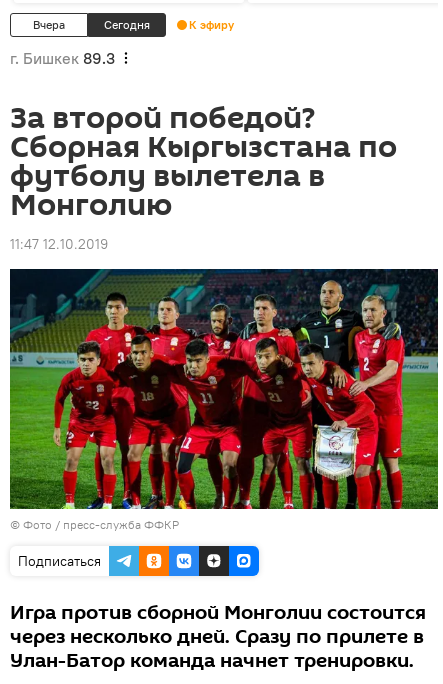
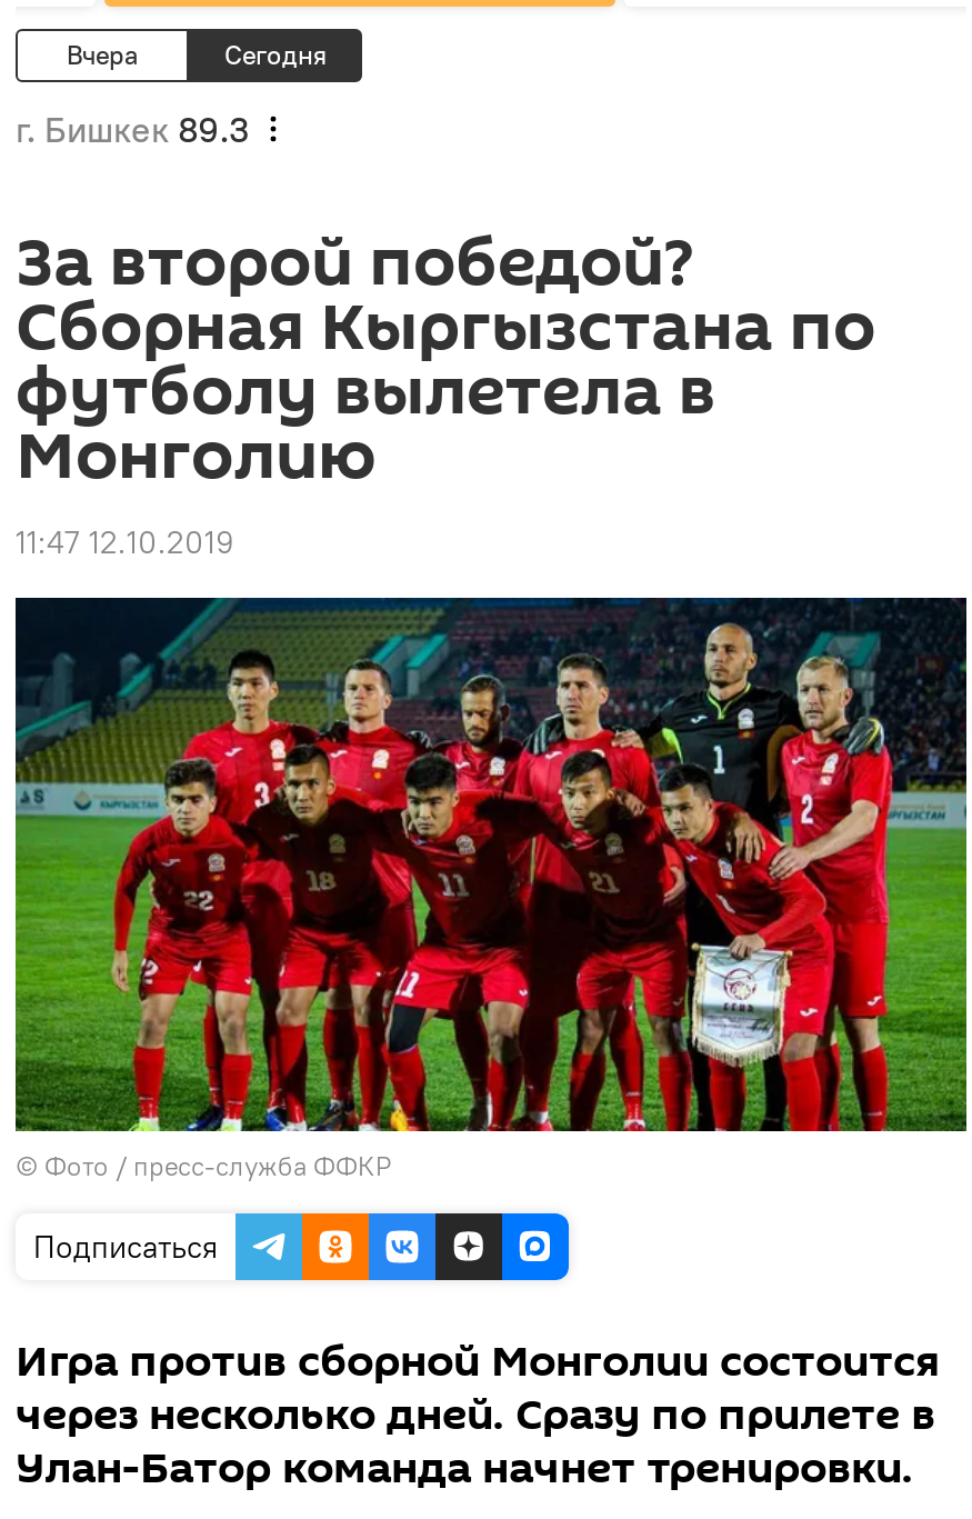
[189,17,234,32] К эфиру -> none

